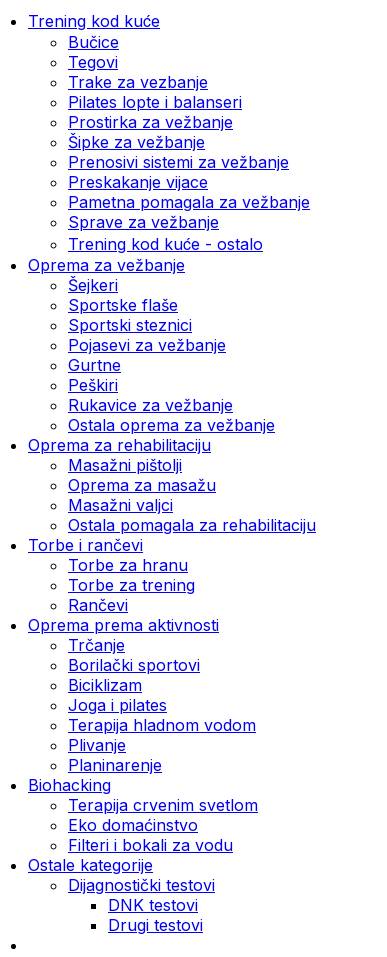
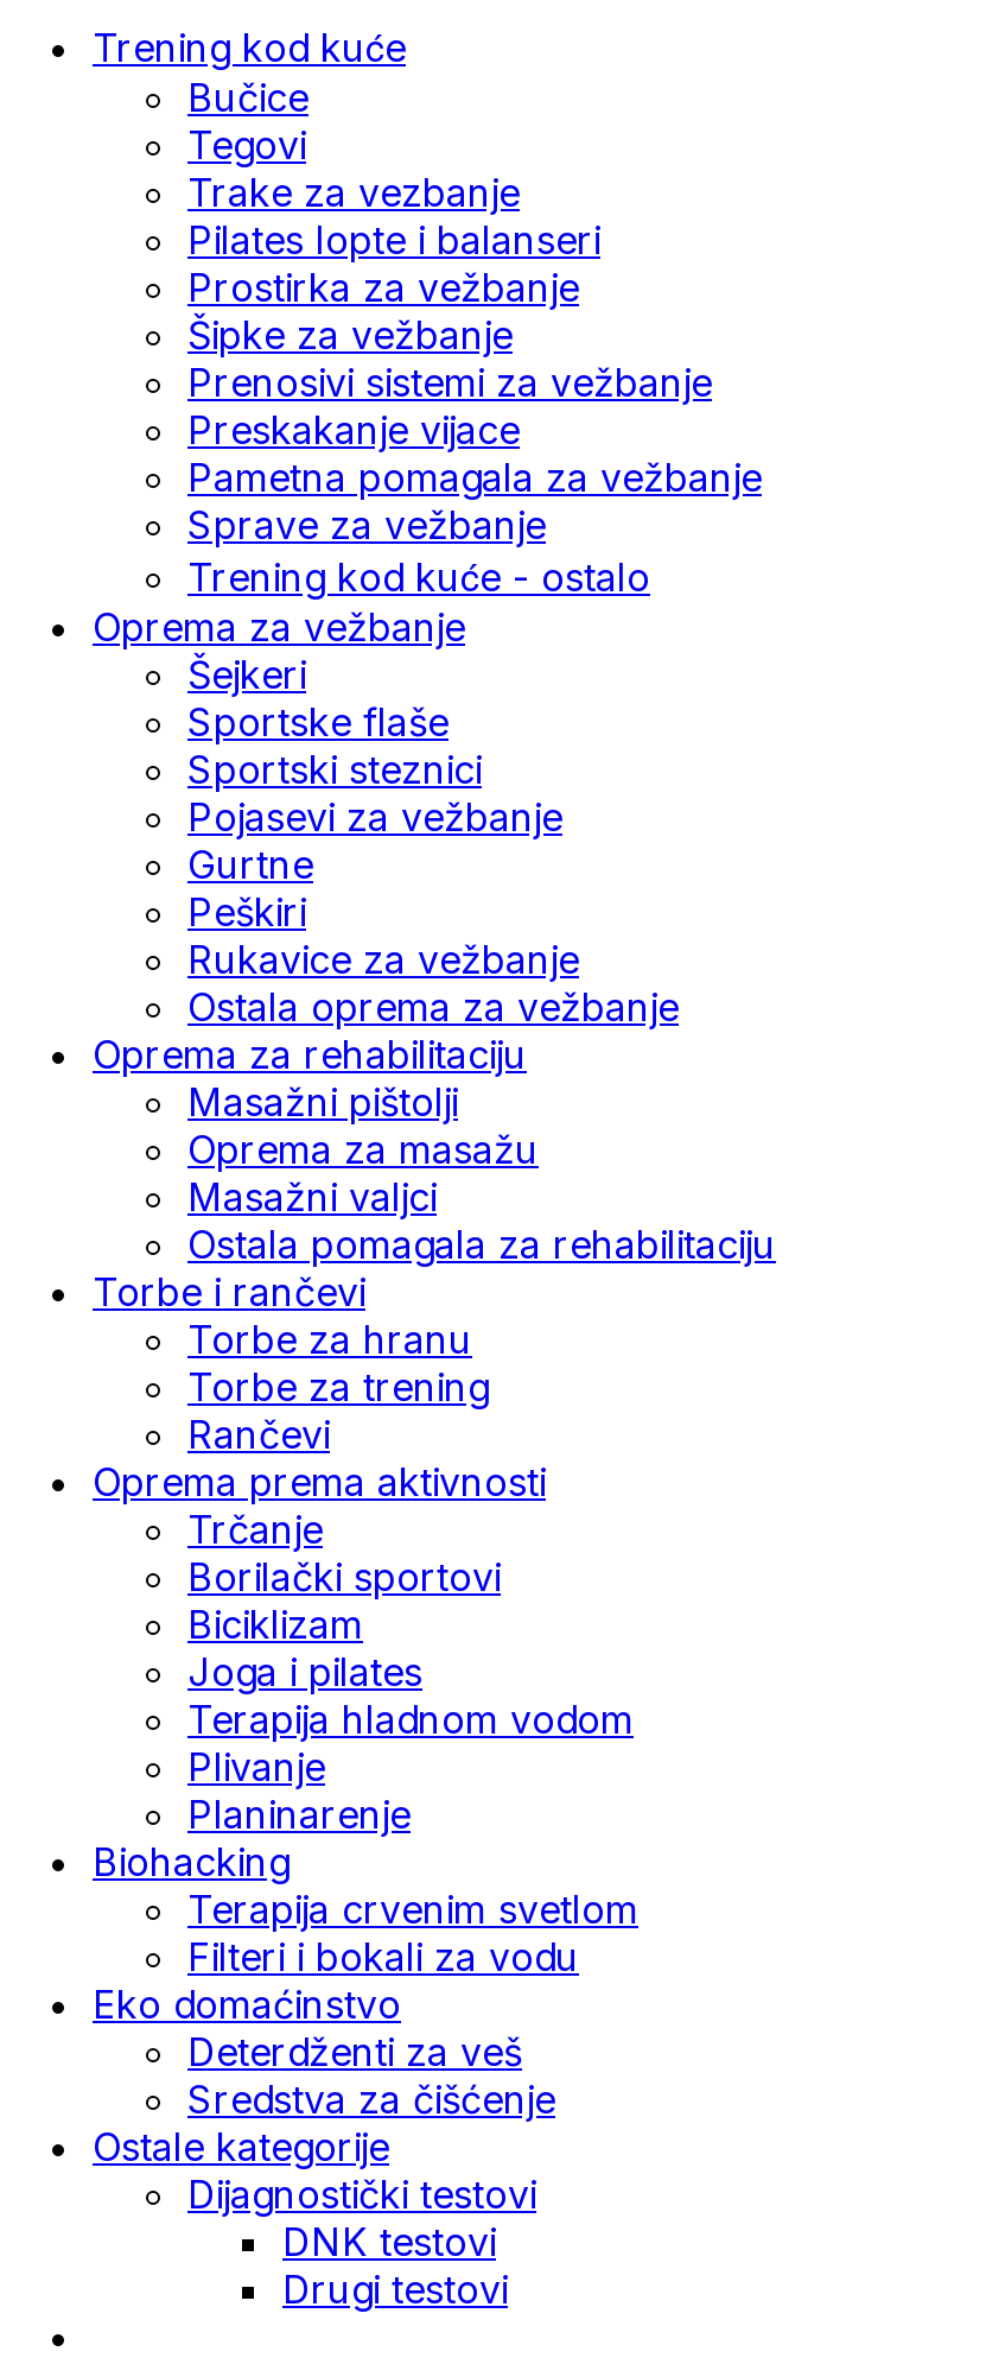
moved [68,835,233,855] -> [187,1933,579,1980]: Filteri i bokali za vodu
none -> [187,2028,555,2123] Deterdženti za veš | Sredstva za čišćenje

